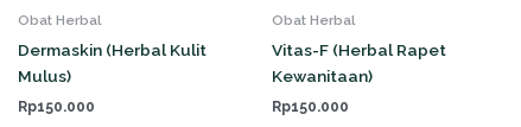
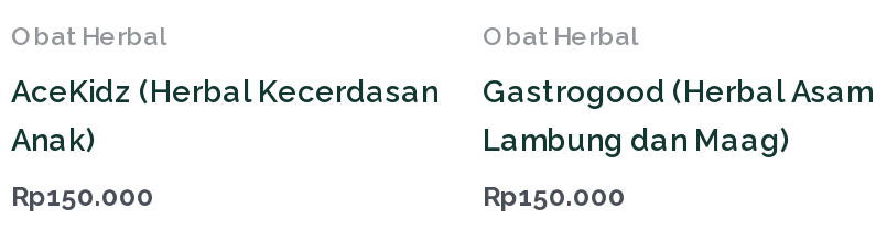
[18,40,207,86] Dermaskin (Herbal Kulit | Mulus) -> [11,74,439,158] AceKidz (Herbal Kecerdasan | Anak)
[272,40,446,86] Vitas-F (Herbal Rapet | Kewanitaan) -> [483,74,873,158] Gastrogood (Herbal Asam | Lambung dan Maag)

